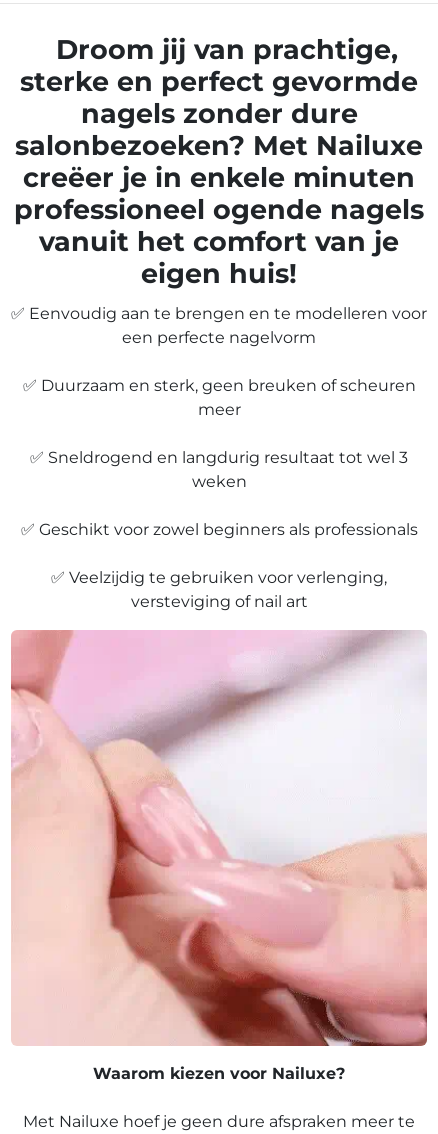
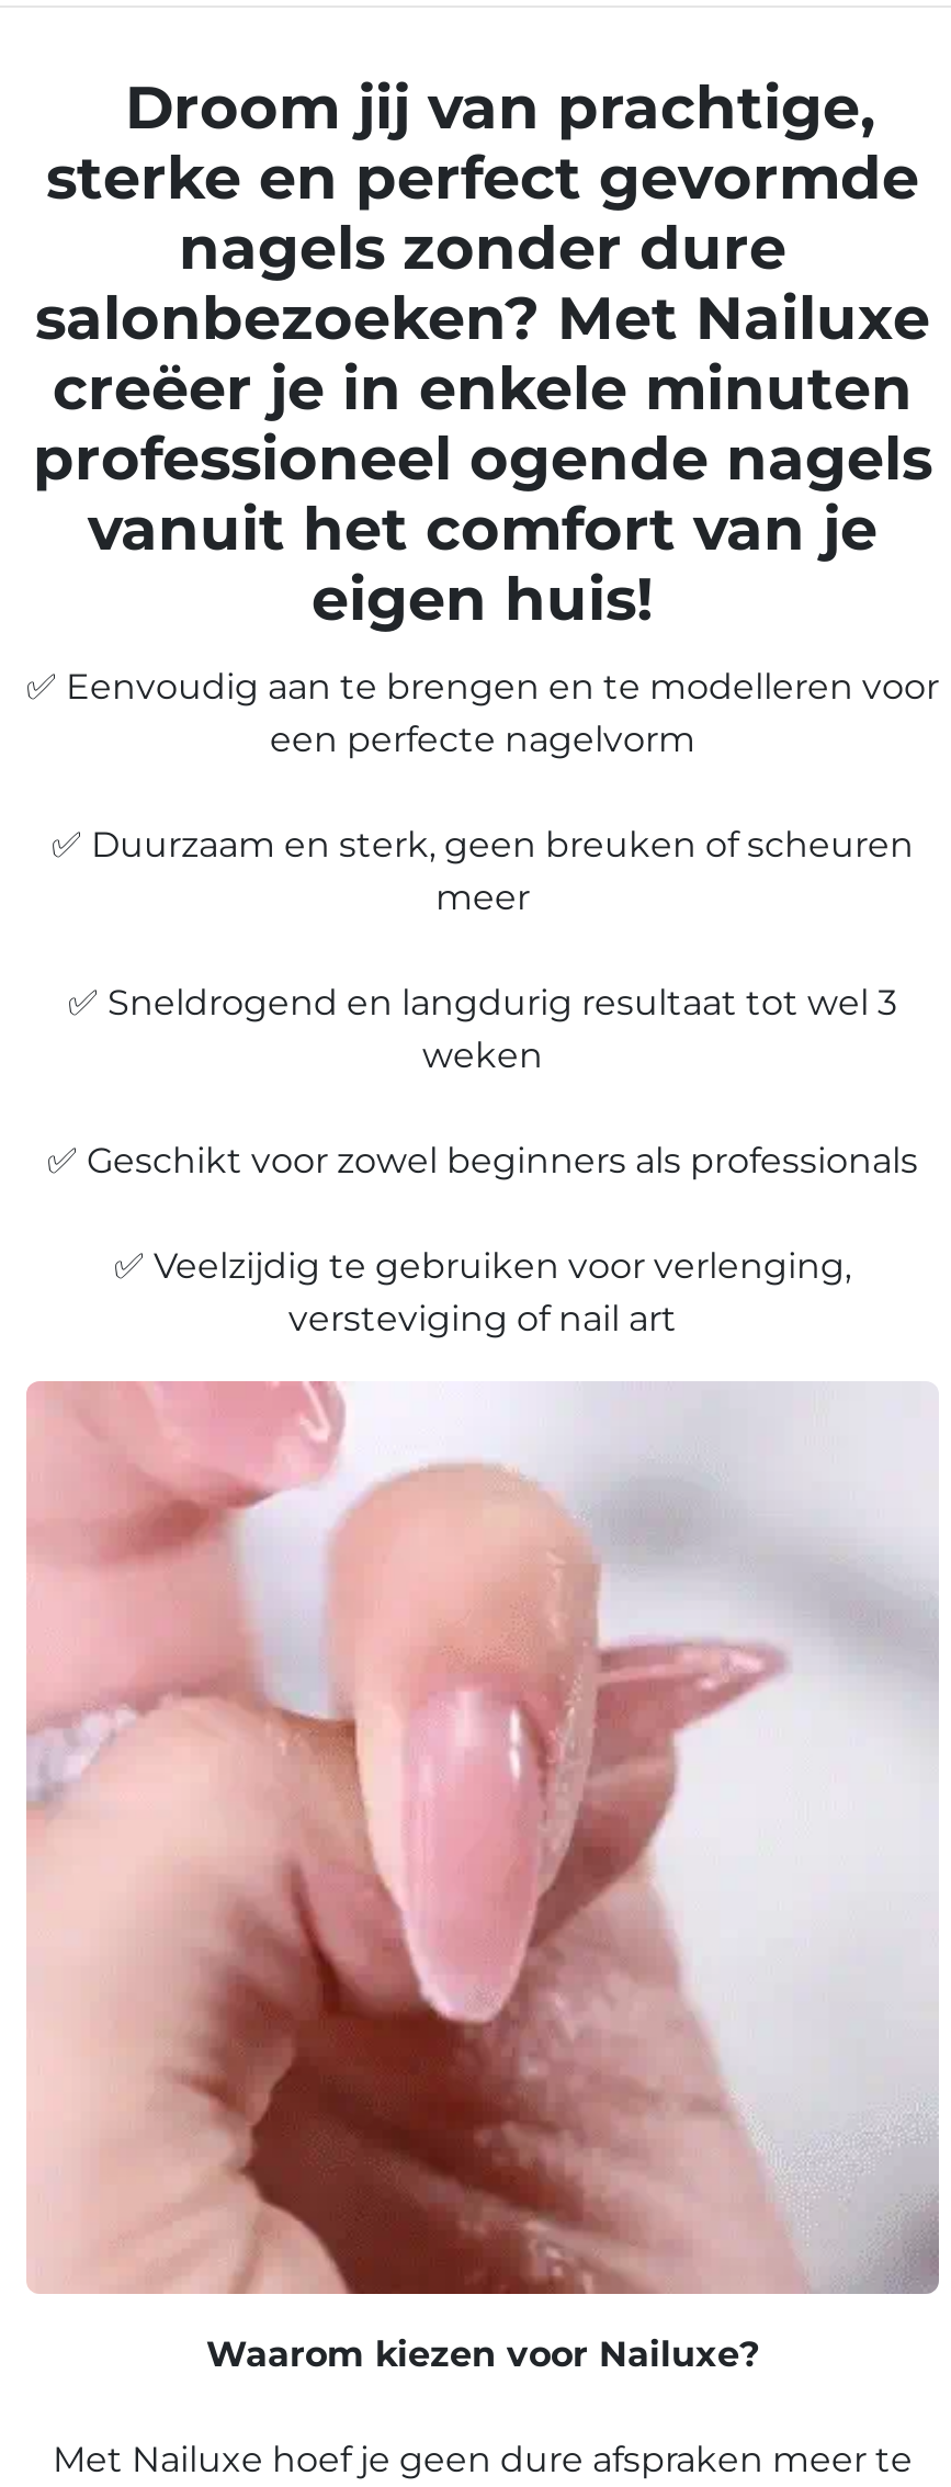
[11,630,427,1047] [image] -> [29,1381,939,2296] [image]

